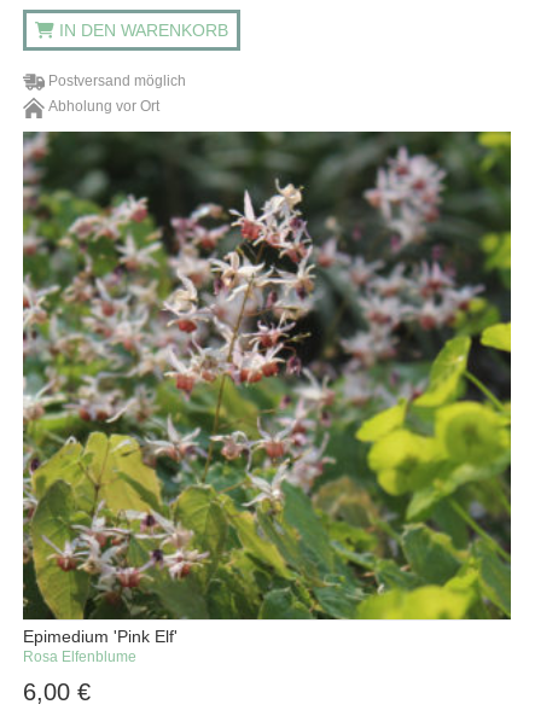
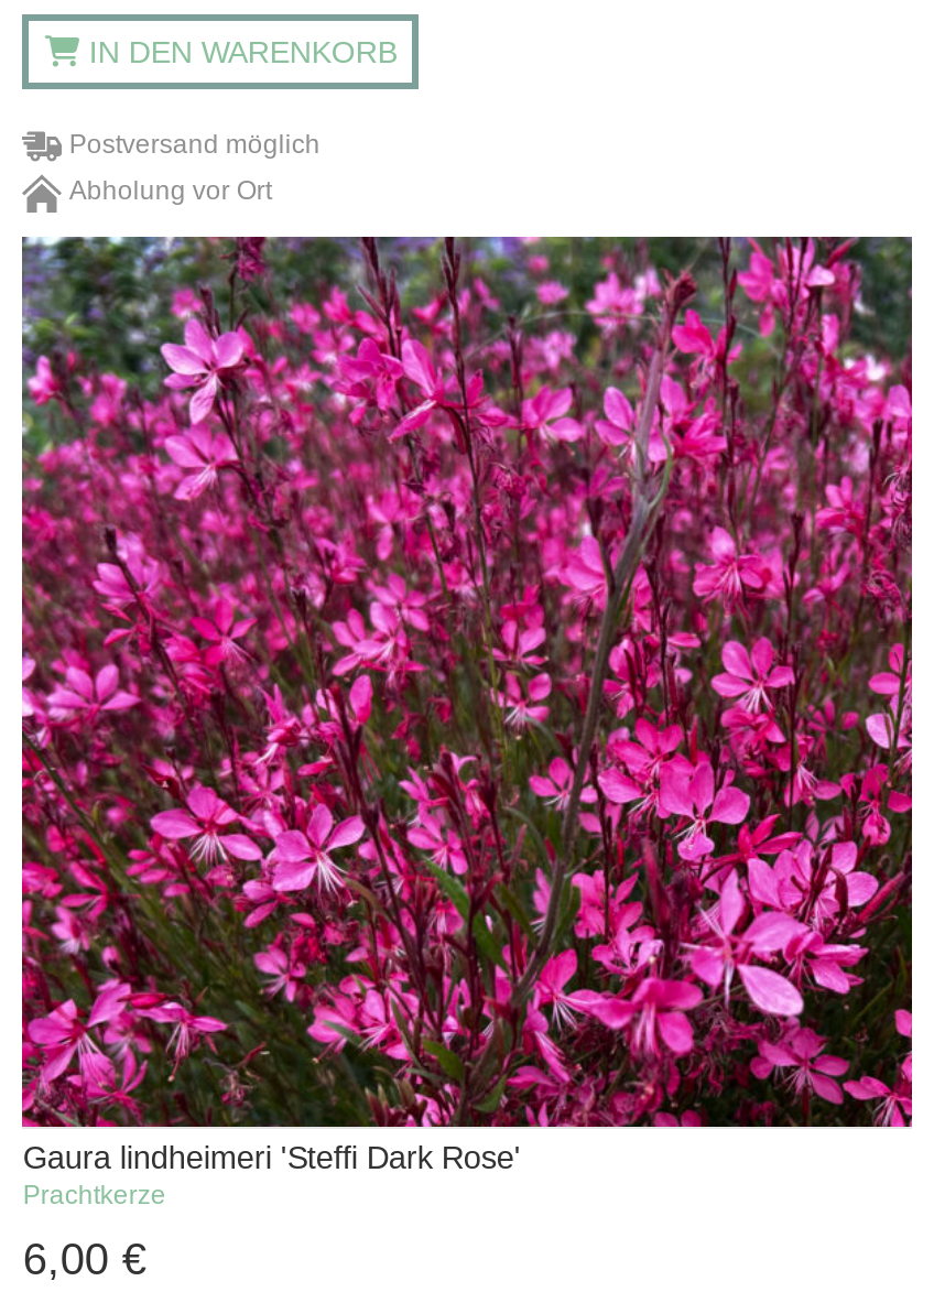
[22,130,512,665] [image] | Epimedium 'Pink Elf' | Rosa Elfenblume -> [20,235,914,1210] [image] | Gaura lindheimeri 'Steffi Dark Rose' | Prachtkerze

